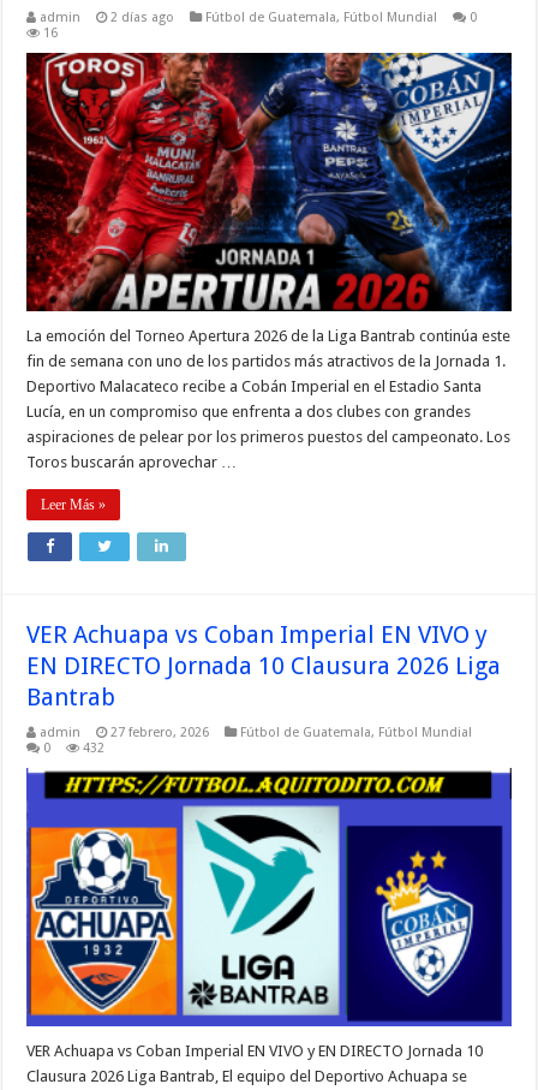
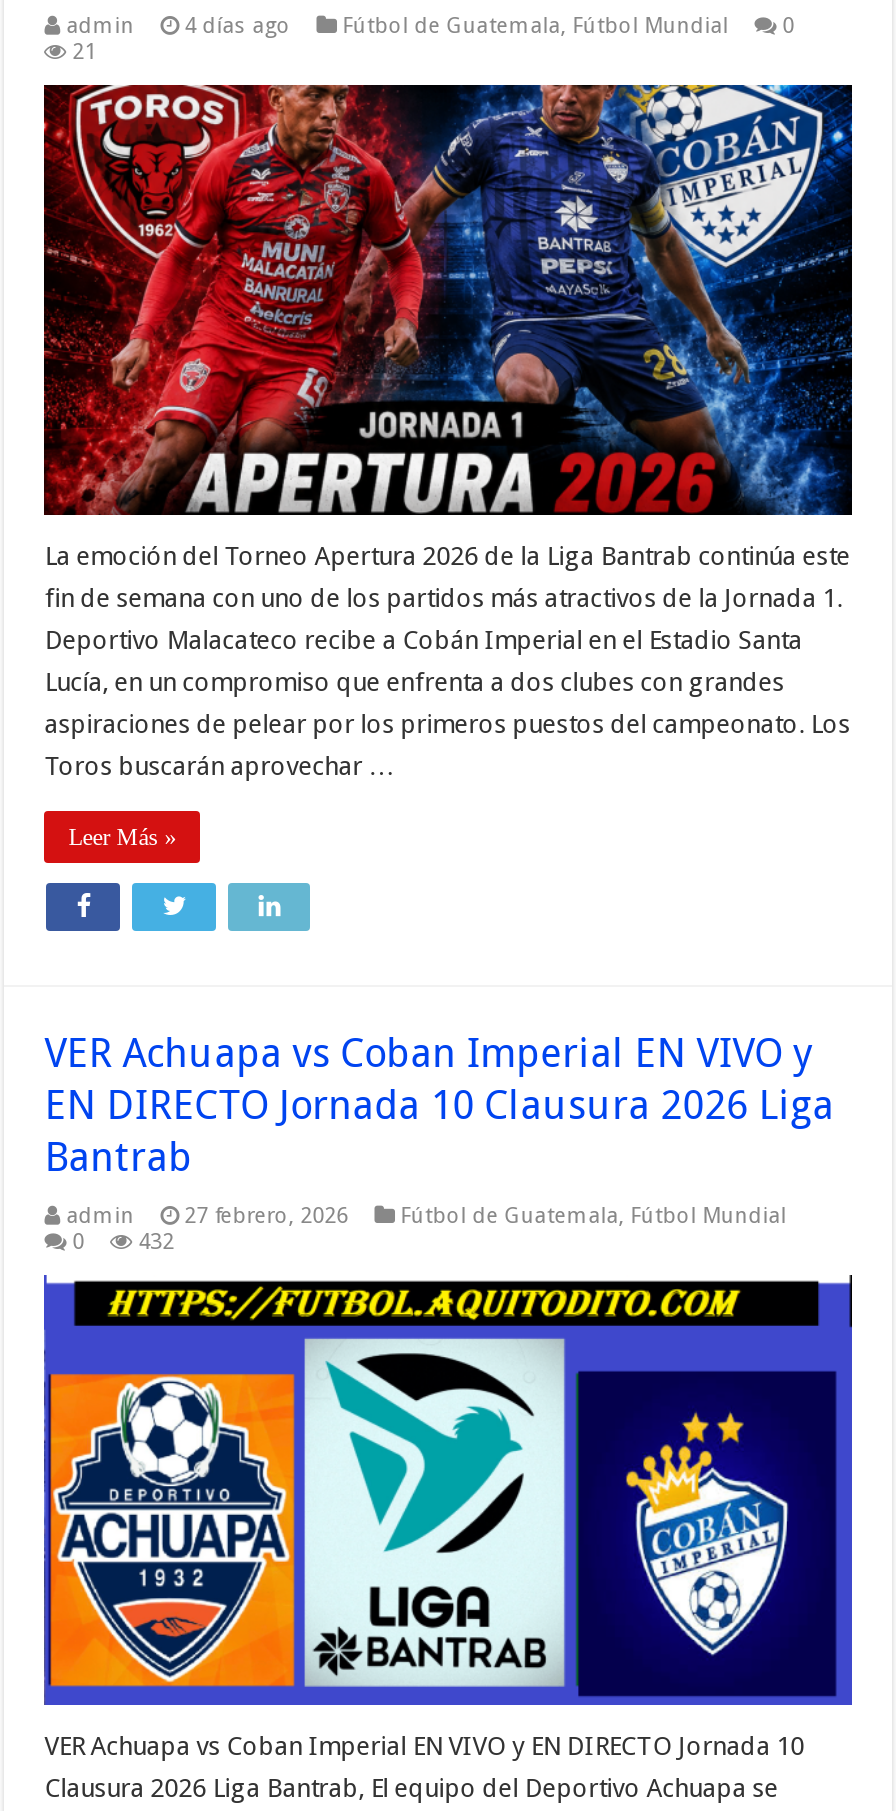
[40,10,437,25] admin 2 días ago Fútbol de Guatemala, Fútbol Mundial -> [66,13,728,39] admin 4 días ago Fútbol de Guatemala, Fútbol Mundial
[43,25,58,41] 16 -> [72,39,96,65] 21

